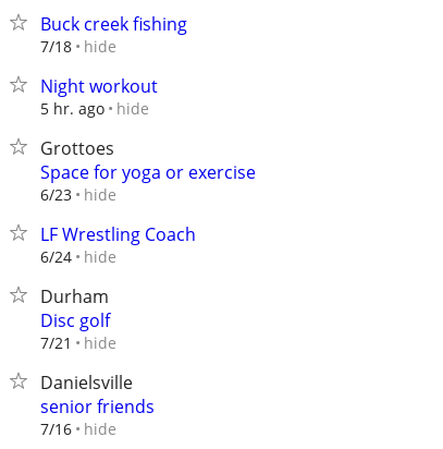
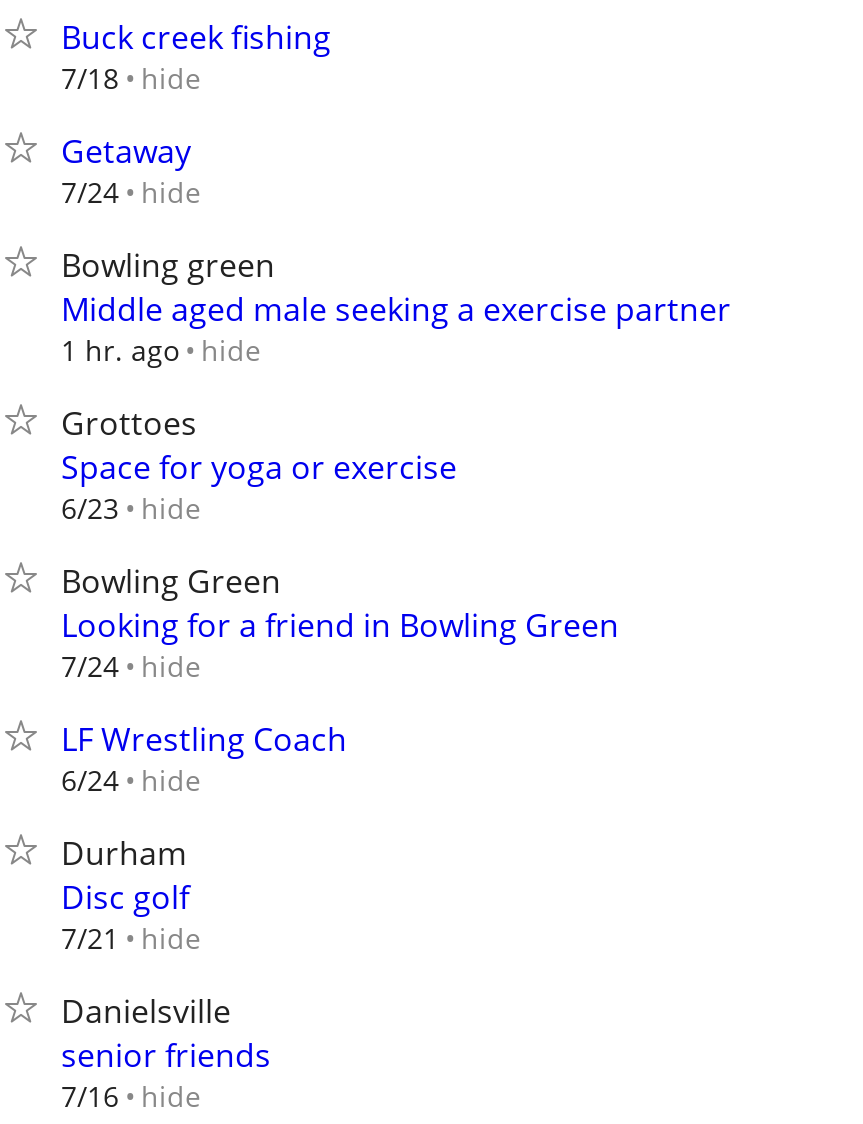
[40,74,158,119] Night workout | 5 hr. ago hide -> [61,129,731,369] Getaway | 7/24 hide | Bowling green | Middle aged male seeking a exercise partner | 1 hr. ago hide
none -> [61,559,619,685] Bowling Green | Looking for a friend in Bowling Green | 7/24 hide

